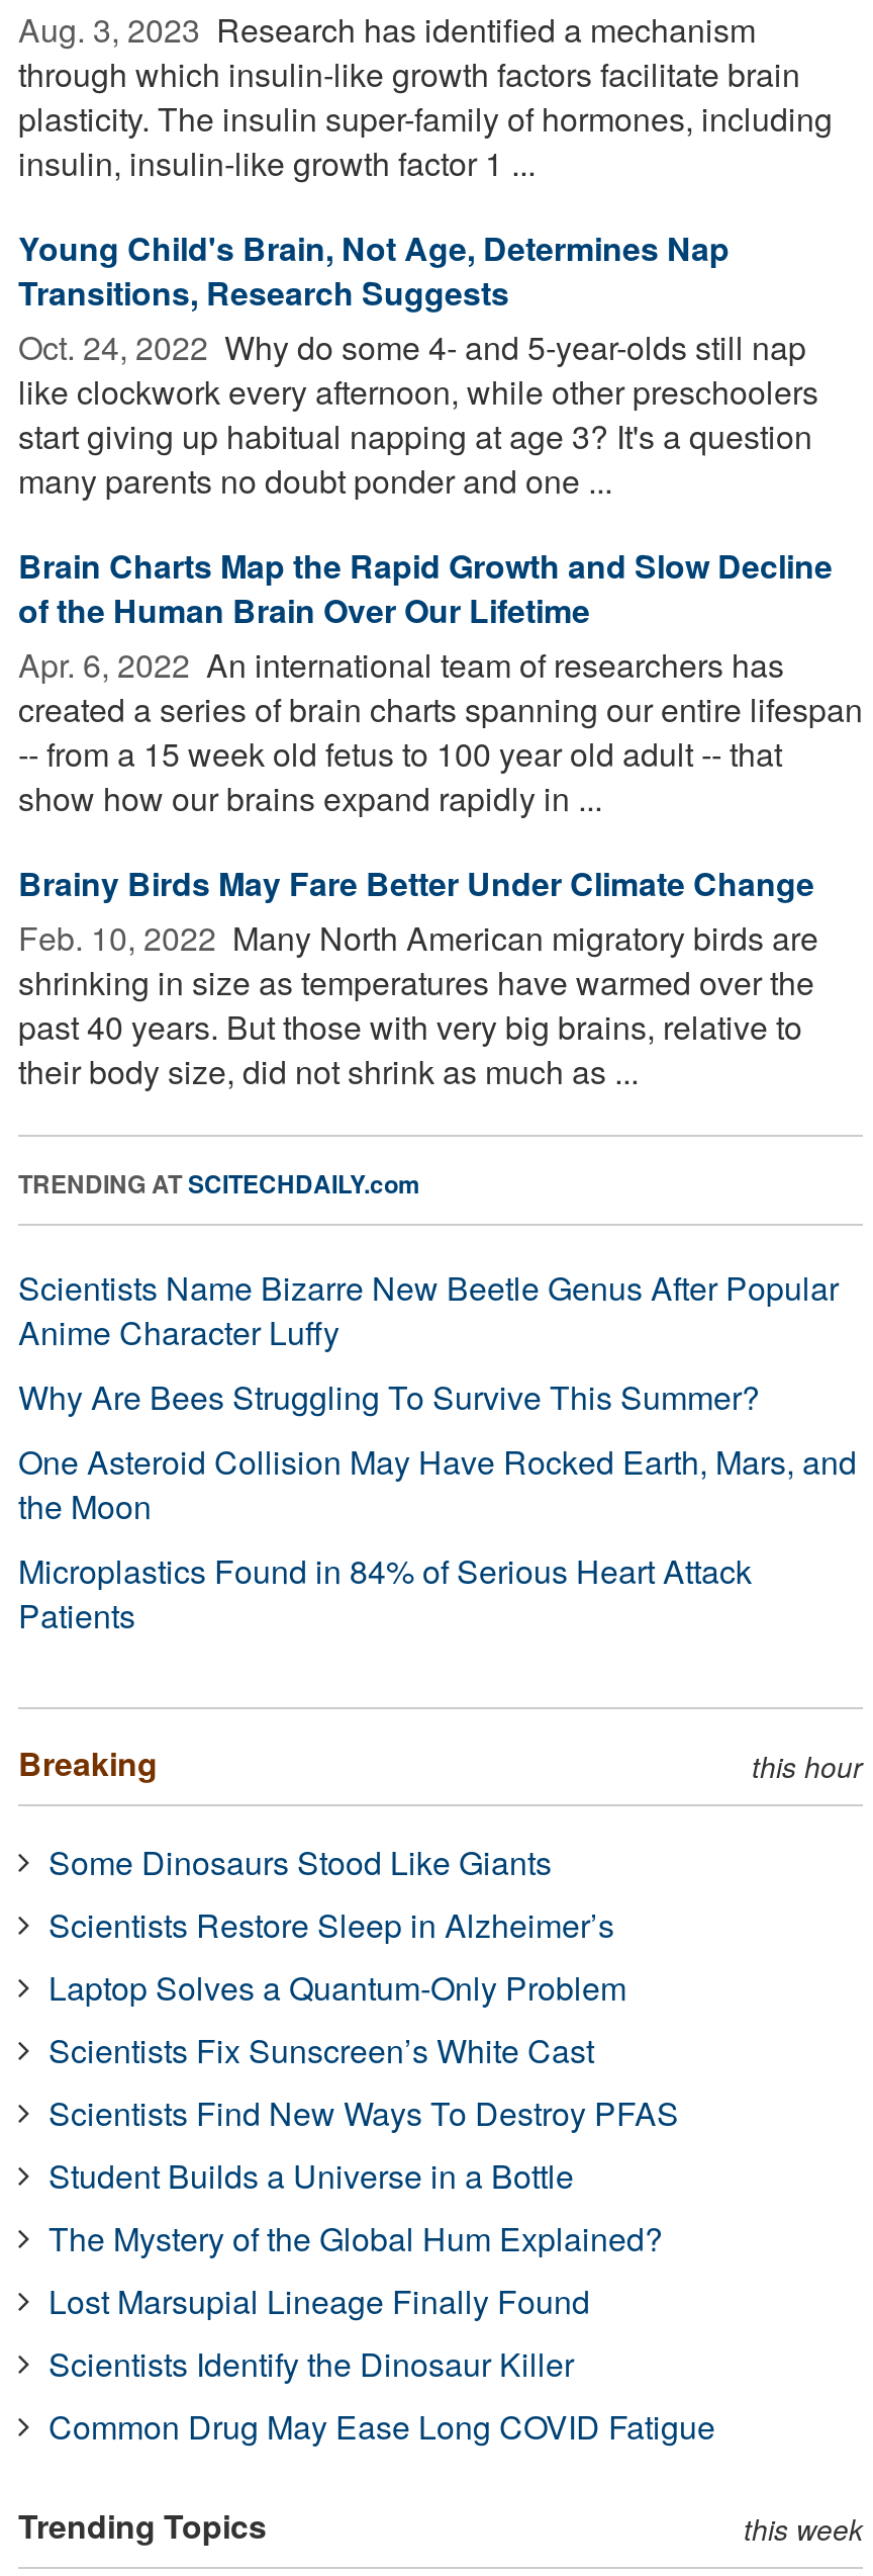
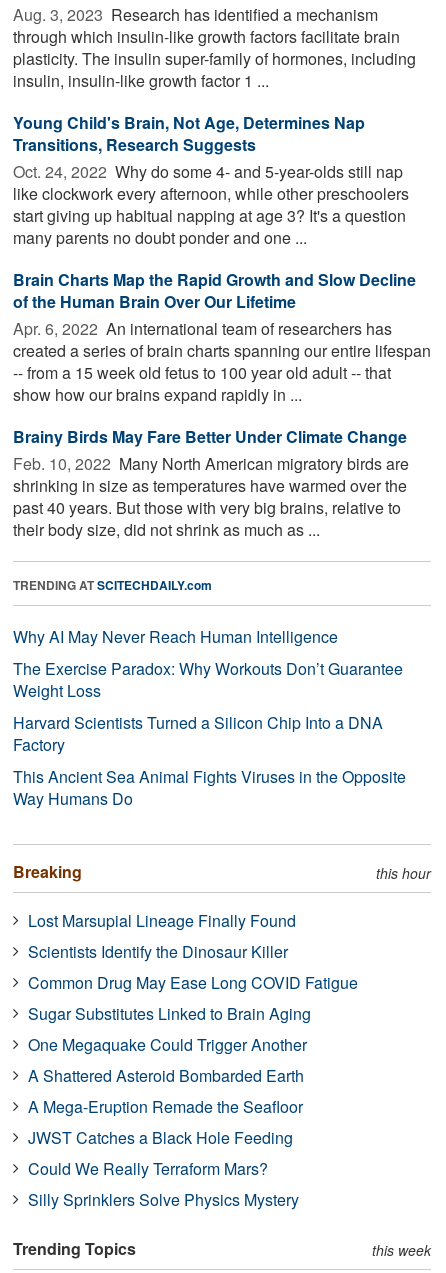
[18,1264,857,1638] Scientists Name Bizarre New Beetle Genus After Popular | Anime Character Luffy | Why Are Bees Struggling To Survive This Summer? | One Asteroid Collision May Have Rocked Earth, Mars, and | the Moon | Microplastics Found in 84% of Serious Heart Attack | Patients -> [13,625,406,810] Why AI May Never Reach Human Intelligence | The Exercise Paradox: Why Workouts Don’t Guarantee | Weight Loss | Harvard Scientists Turned a Silicon Chip Into a DNA | Factory | This Ancient Sea Animal Fights Viruses in the Opposite | Way Humans Do
[48,1838,679,2261] Some Dinosaurs Stood Like Giants | Scientists Restore Sleep in Alzheimer’s | Laptop Solves a Quantum-Only Problem | Scientists Fix Sunscreen’s White Cast | Scientists Find New Ways To Destroy PFAS | Student Builds a Universe in a Bottle | The Mystery of the Global Hum Explained? -> none
moved [48,2277,715,2449] -> [28,909,358,994]: Lost Marsupial Lineage Finally Found | Scientists Identify the Dinosaur Killer | Common Drug May Ease Long COVID Fatigue
none -> [28,1002,311,1211] Sugar Substitutes Linked to Brain Aging | One Megaquake Could Trigger Another | A Shattered Asteroid Bombarded Earth | A Mega-Eruption Remade the Seafloor | JWST Catches a Black Hole Feeding | Could We Really Terraform Mars? | Silly Sprinklers Solve Physics Mystery

